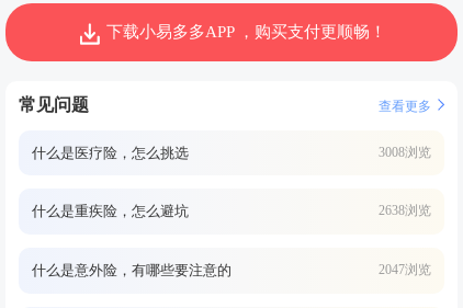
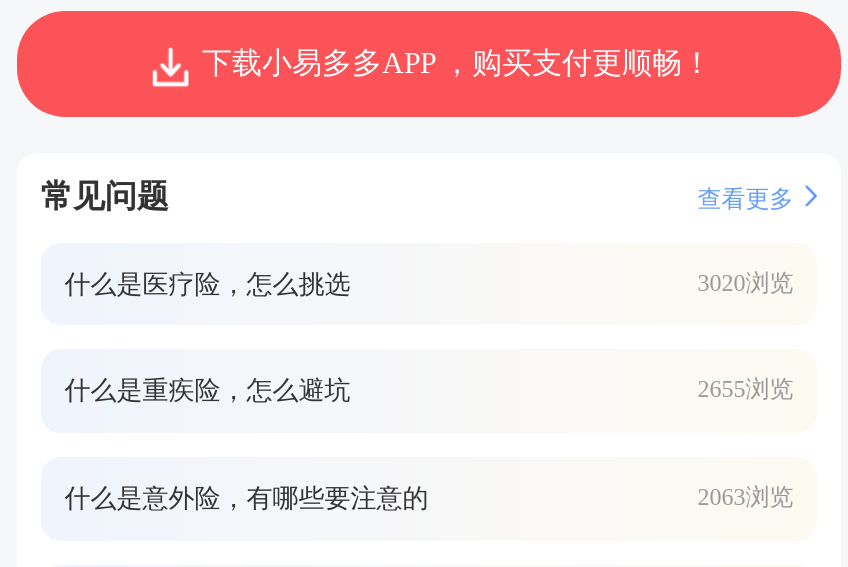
[379,144,431,160] 3008浏览 -> [697,268,793,296] 3020浏览
[379,203,431,218] 2638浏览 -> [697,376,793,404] 2655浏览
[379,262,431,277] 2047浏览 -> [697,483,793,511] 2063浏览

